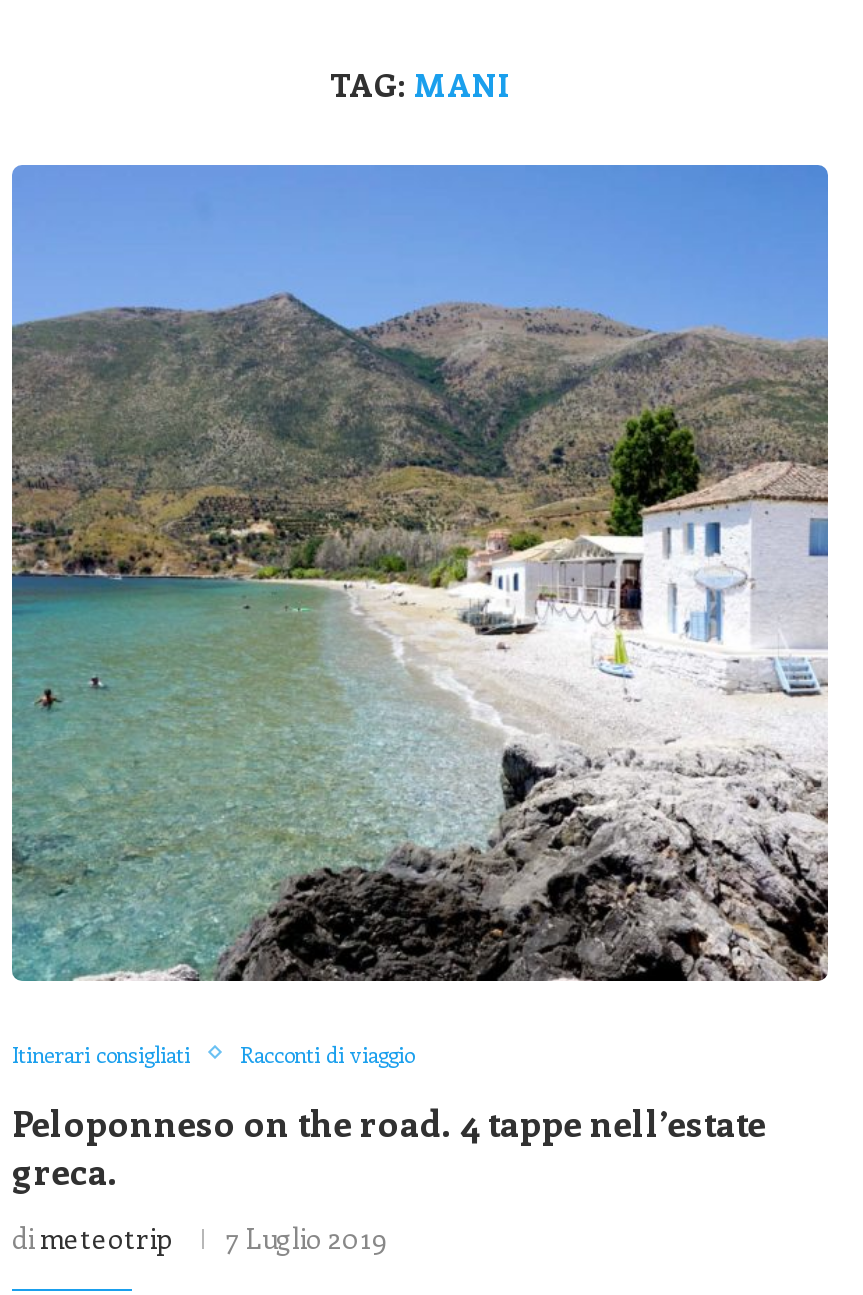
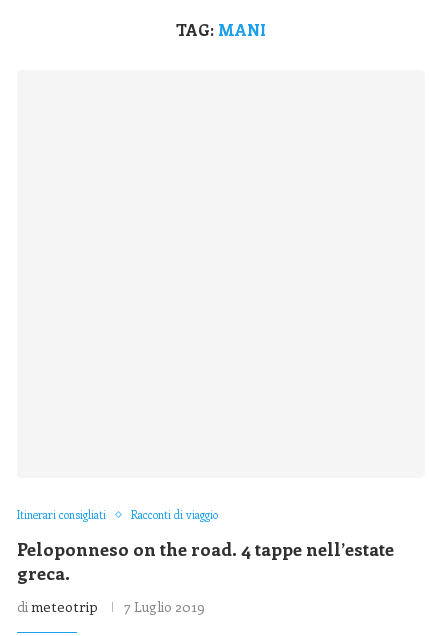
[10,163,830,983] [image] -> none

